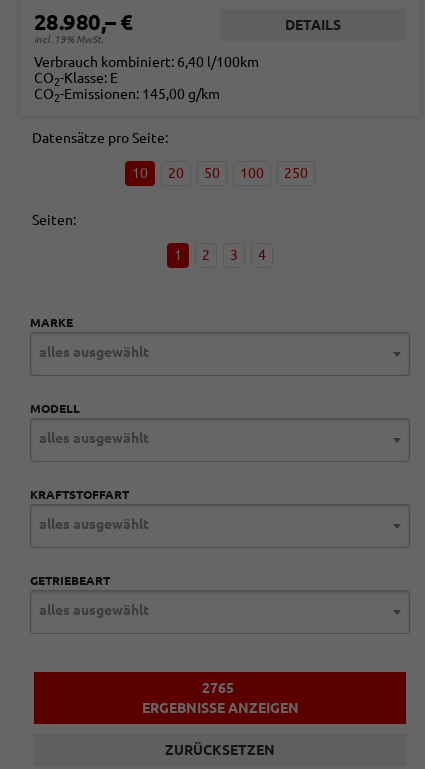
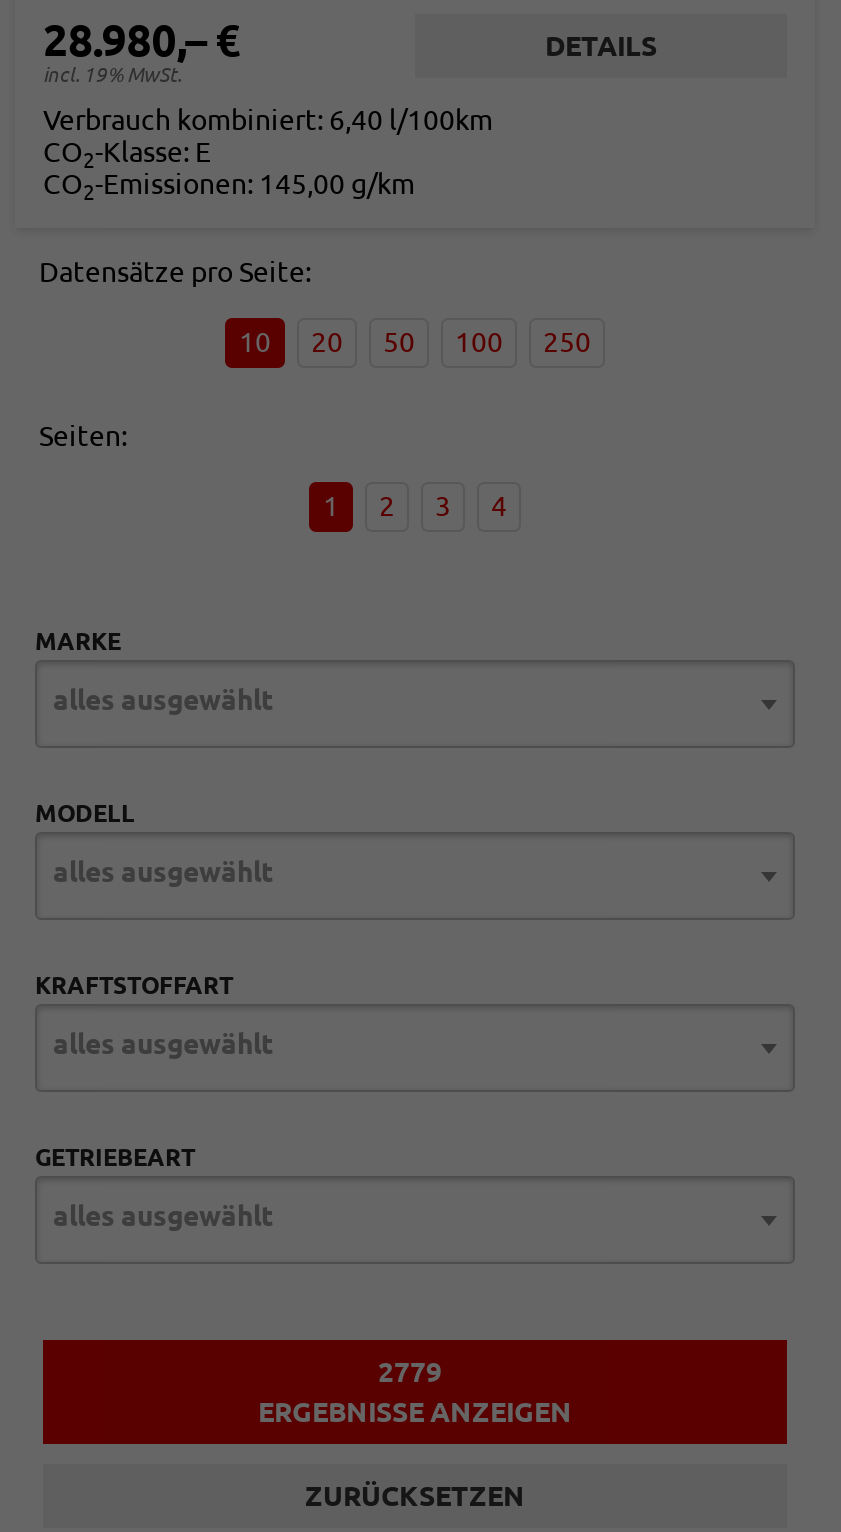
[201,680,233,696] 2765 -> [378,1356,442,1388] 2779

